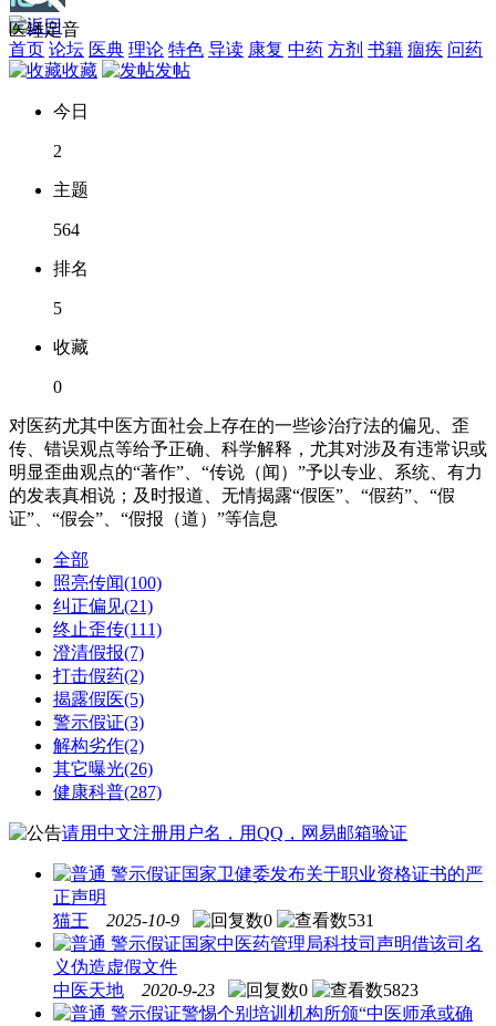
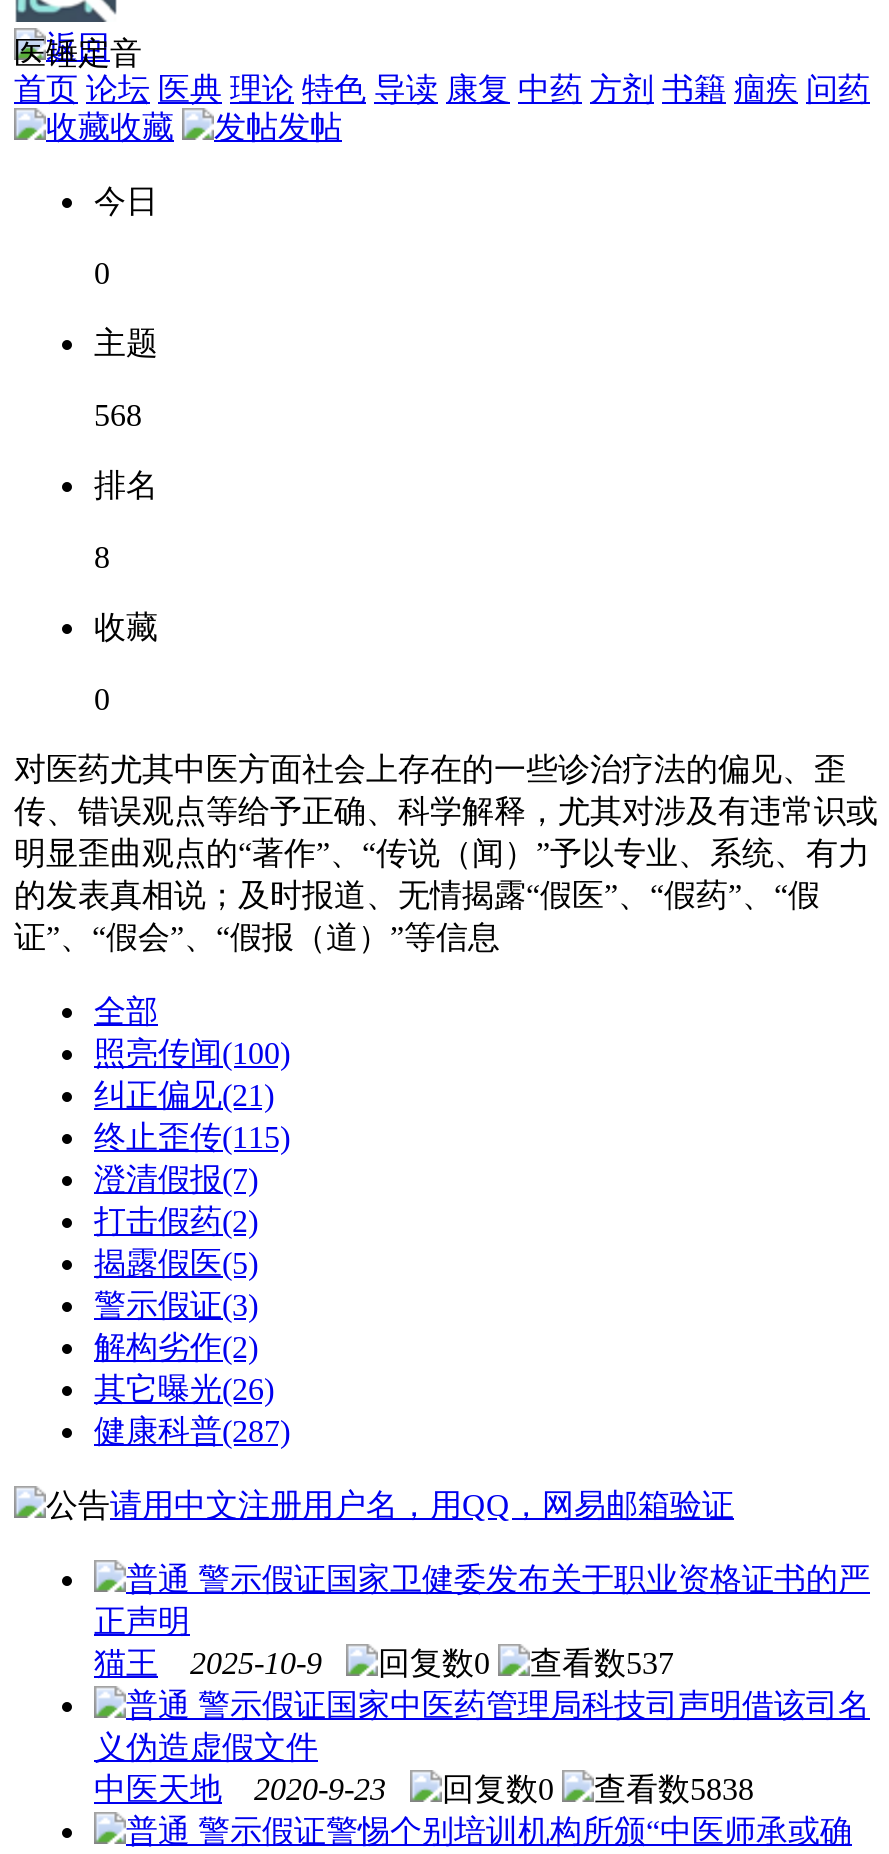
[53,142,62,161] 2 -> [94,256,110,290] 0
[53,220,80,239] 564 -> [94,398,142,432] 568
[53,299,62,318] 5 -> [94,540,110,574] 8
[53,620,162,639] 终止歪传(111) -> [94,1120,290,1154] 终止歪传(115)
[348,911,383,930] 531 -> [626,1646,690,1680] 537
[383,981,427,1000] 5823 -> [690,1772,770,1806] 5838

